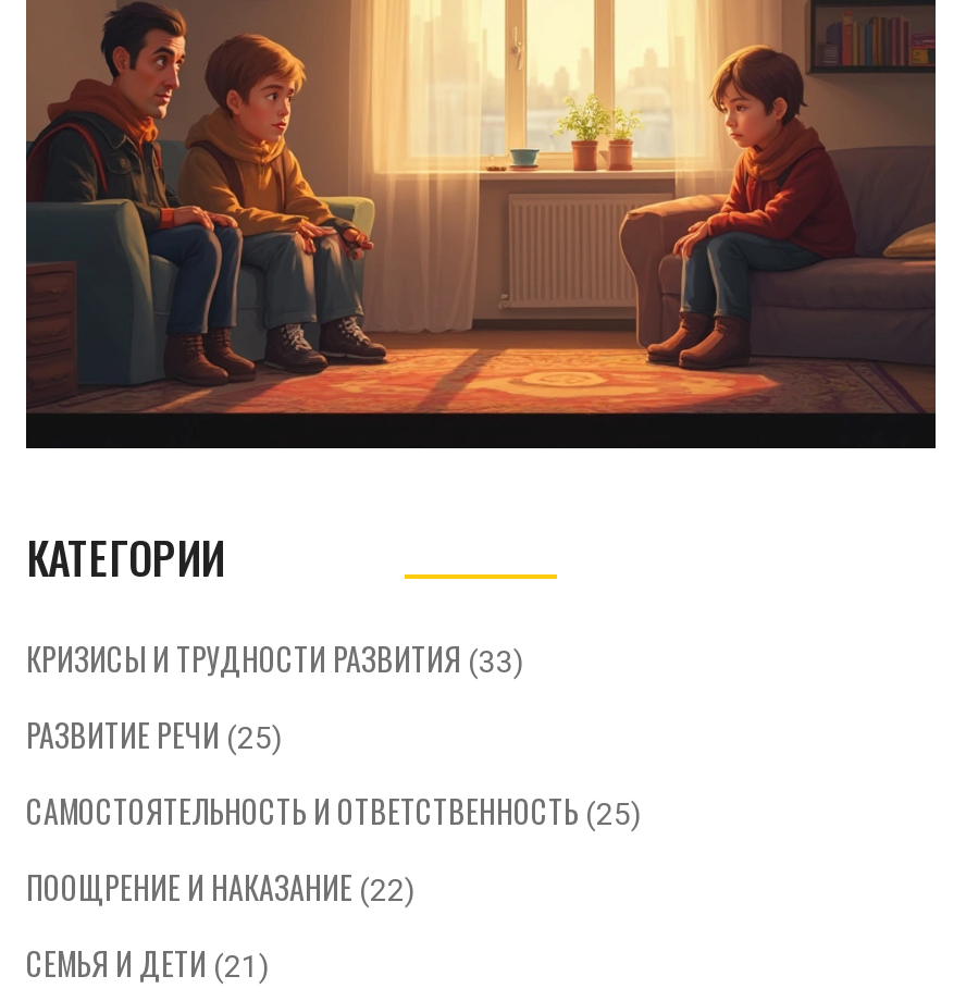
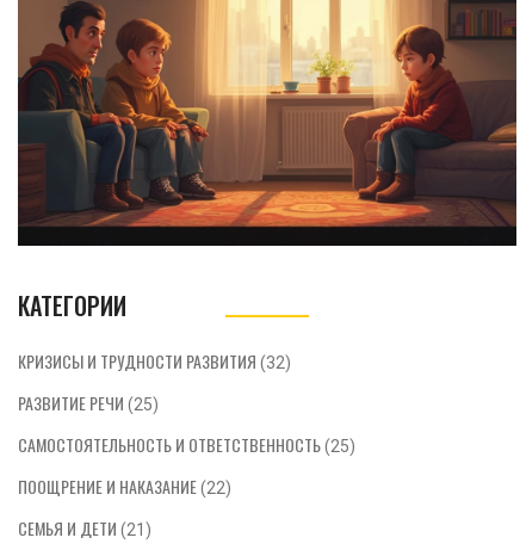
[26,635,524,681] КРИЗИСЫ И ТРУДНОСТИ РАЗВИТИЯ (33) -> [18,348,291,373] КРИЗИСЫ И ТРУДНОСТИ РАЗВИТИЯ (32)

